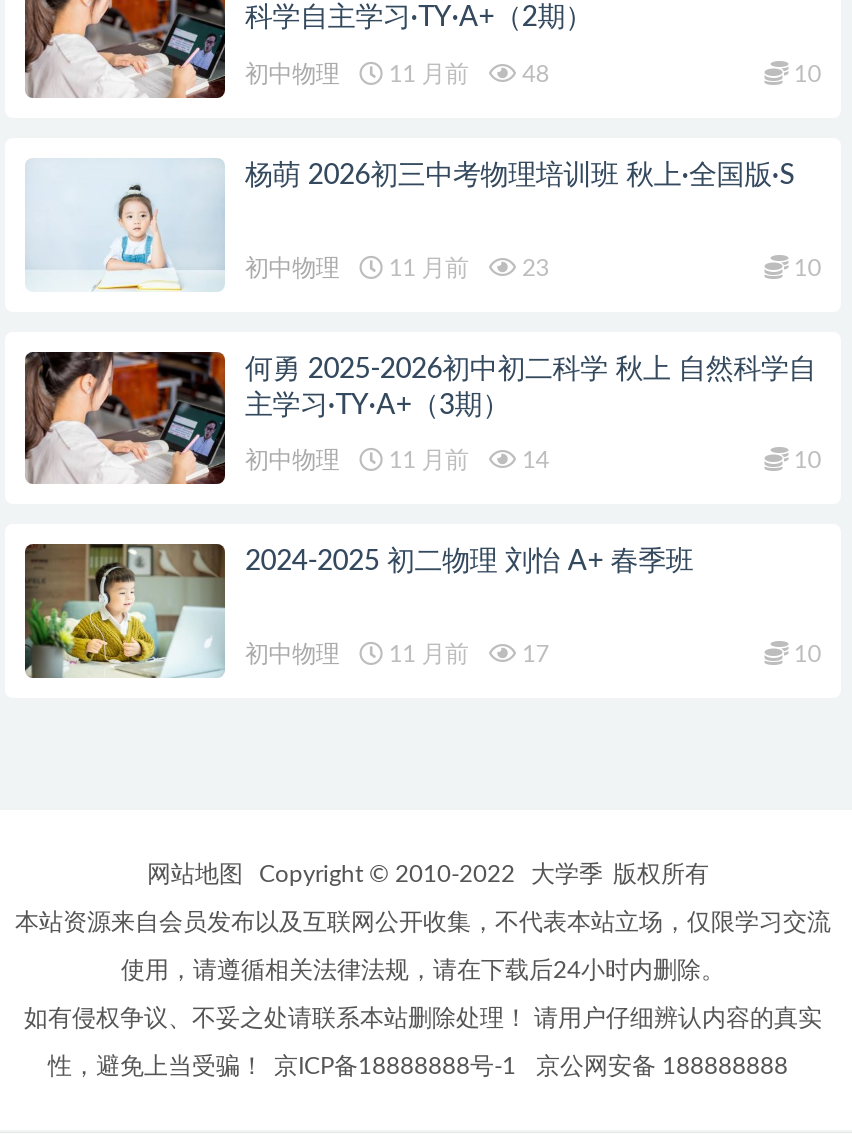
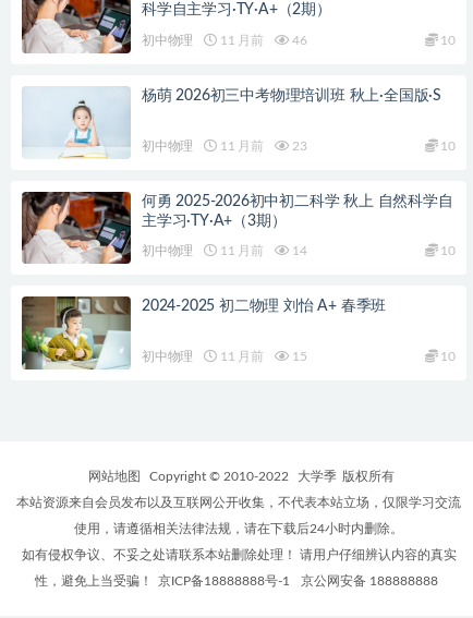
[245,62,549,86] 初中物理 11 月前 48 -> [142,34,307,47] 初中物理 11 月前 46
[245,642,549,666] 初中物理 11 月前 17 -> [142,350,307,363] 初中物理 11 月前 15

